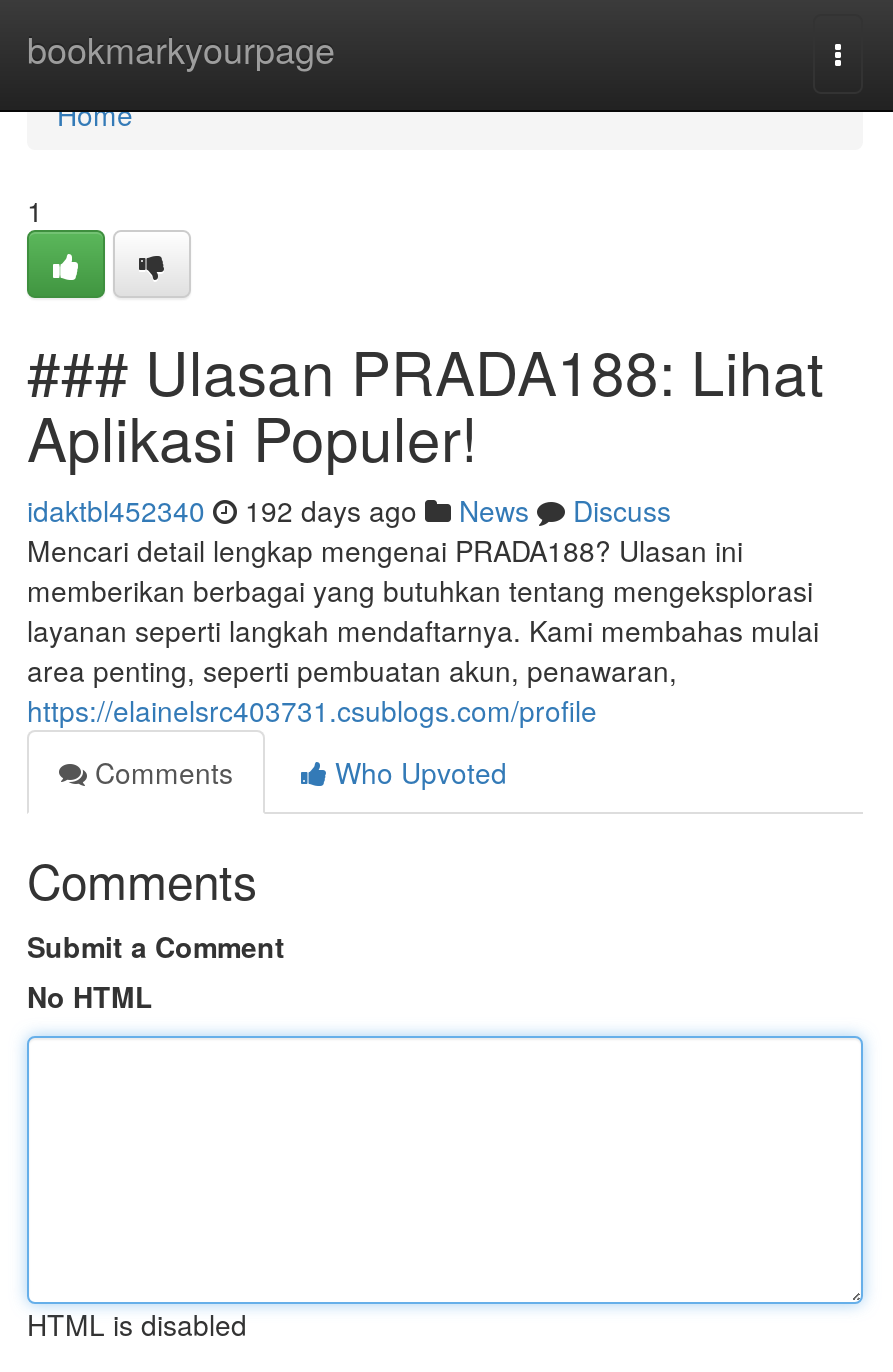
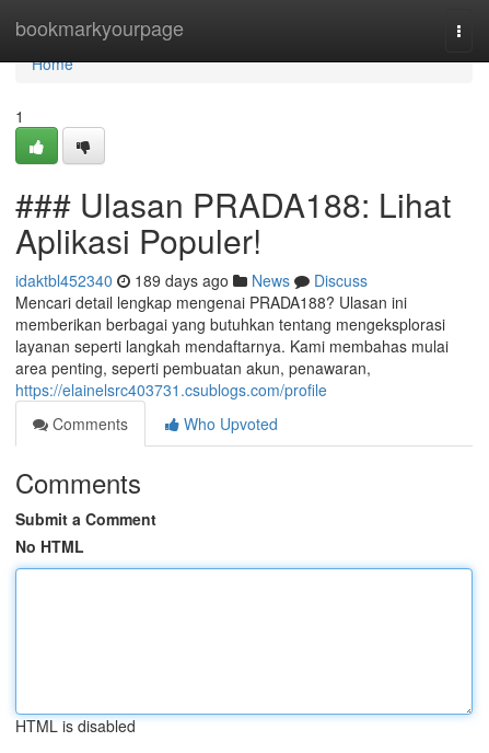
[27,490,671,530] idaktbl452340 192 days ago News Discuss -> [15,269,368,291] idaktbl452340 189 days ago News Discuss

